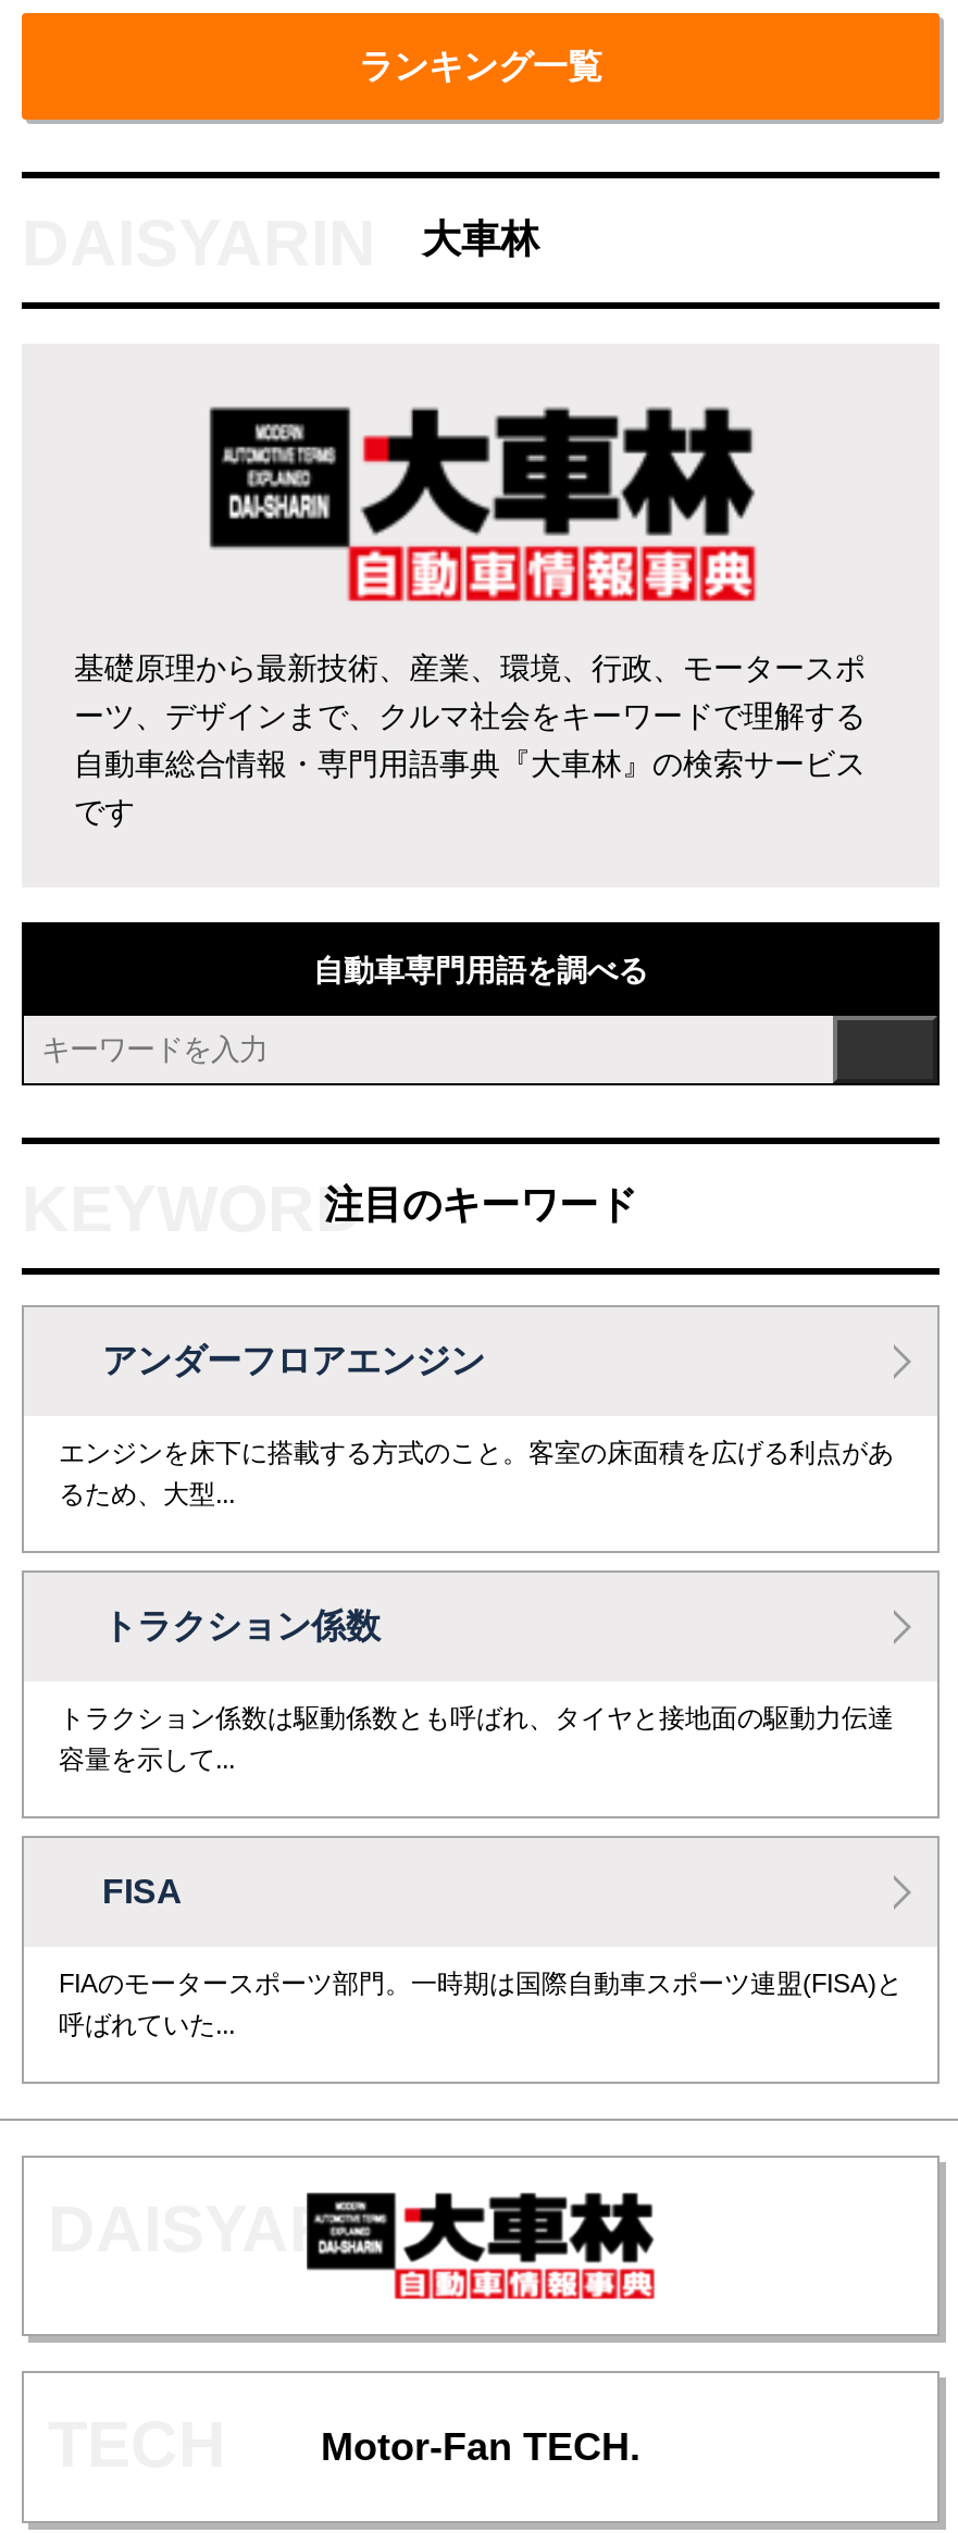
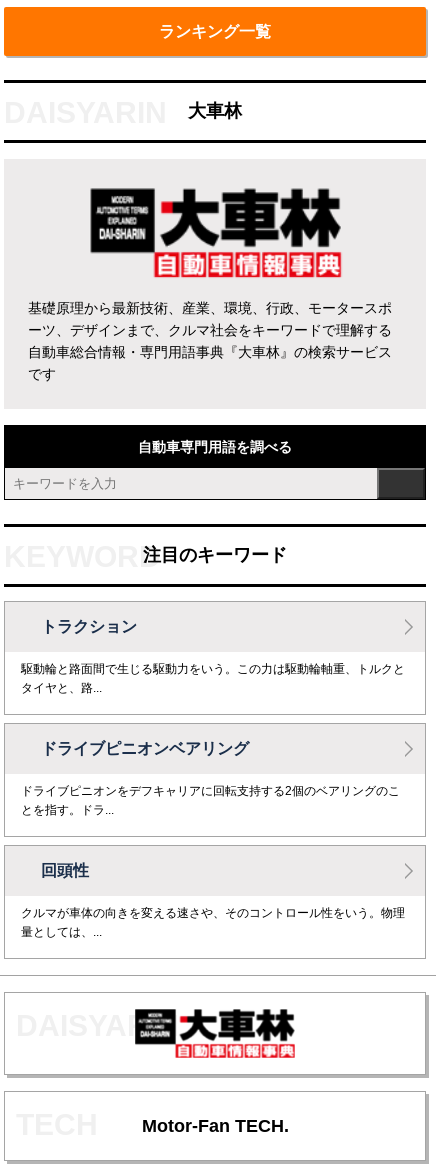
[102,1343,485,1380] アンダーフロアエンジン -> [41,618,137,635] トラクション
[59,1439,894,1510] エンジンを床下に搭載する方式のこと。客室の床面積を広げる利点があ | るため、大型... -> [21,662,405,695] 駆動輪と路面間で生じる駆動力をいう。この力は駆動輪軸重、トルクと | タイヤと、路...
[102,1608,381,1645] トラクション係数 -> [41,740,249,757] ドライブピニオンベアリング
[59,1704,894,1776] トラクション係数は駆動係数とも呼ばれ、タイヤと接地面の駆動力伝達 | 容量を示して... -> [21,784,400,817] ドライブピニオンをデフキャリアに回転支持する2個のベアリングのこ | とを指す。ドラ...
[102,1874,183,1911] FISA -> [41,862,89,879] 回頭性
[59,1969,903,2041] FIAのモータースポーツ部門。一時期は国際自動車スポーツ連盟(FISA)と | 呼ばれていた... -> [21,906,405,939] クルマが車体の向きを変える速さや、そのコントロール性をいう。物理 | 量としては、...

